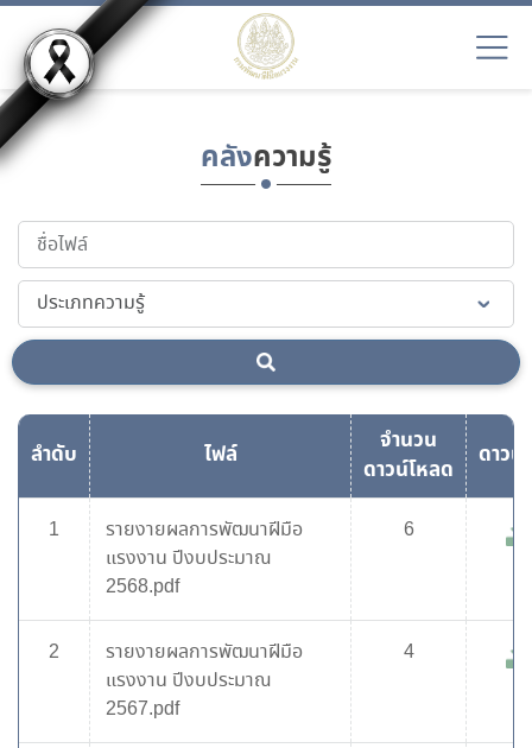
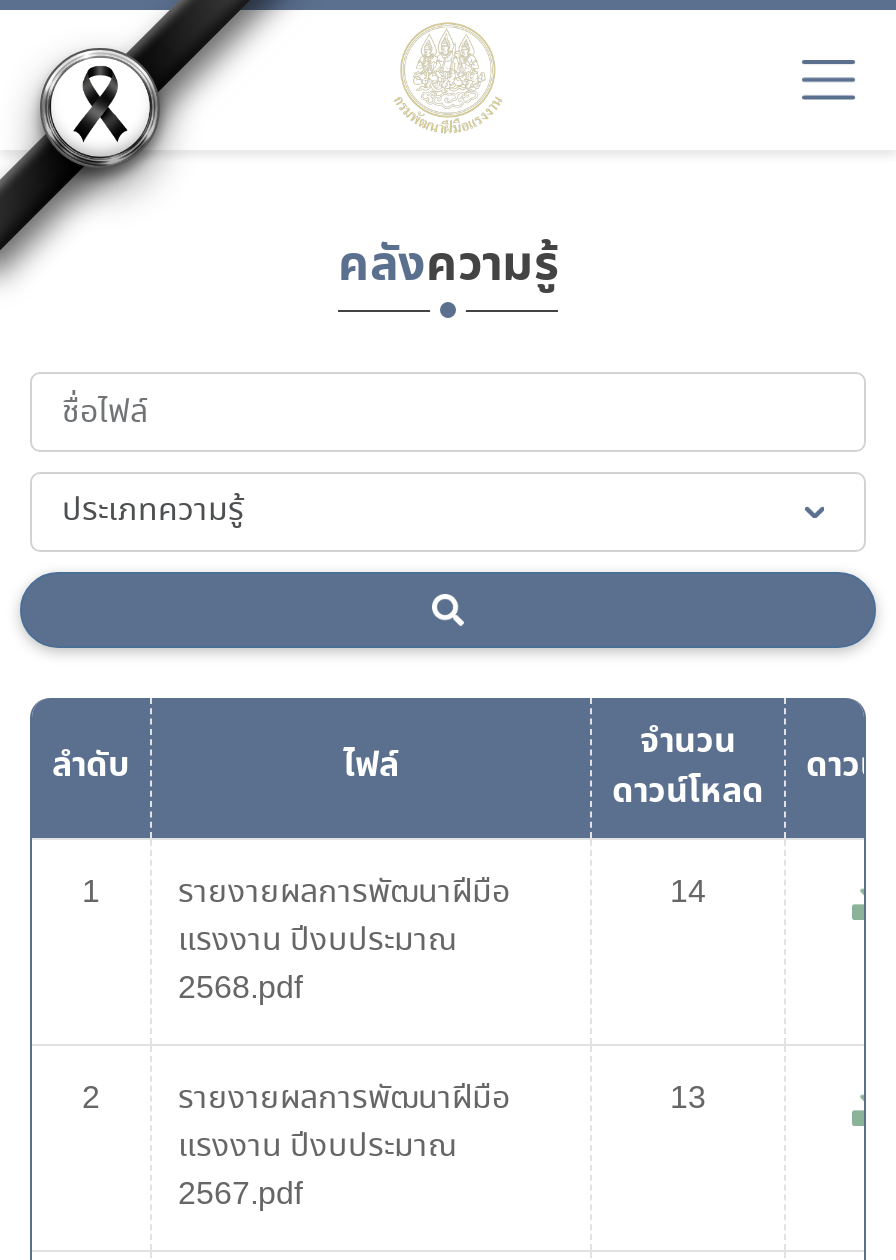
[403,516,414,544] 6 -> [670,870,706,916] 14
[403,639,414,666] 4 -> [670,1076,706,1122] 13

